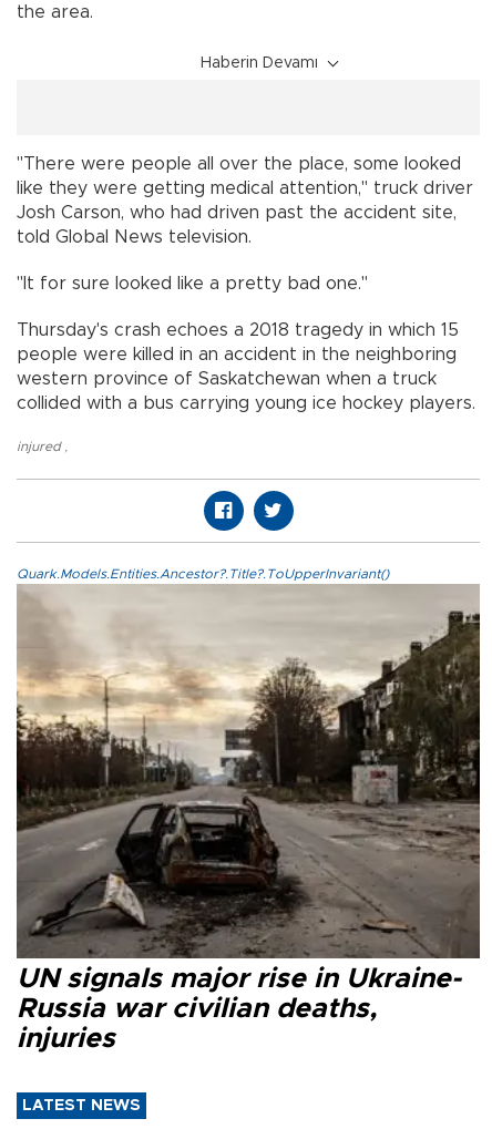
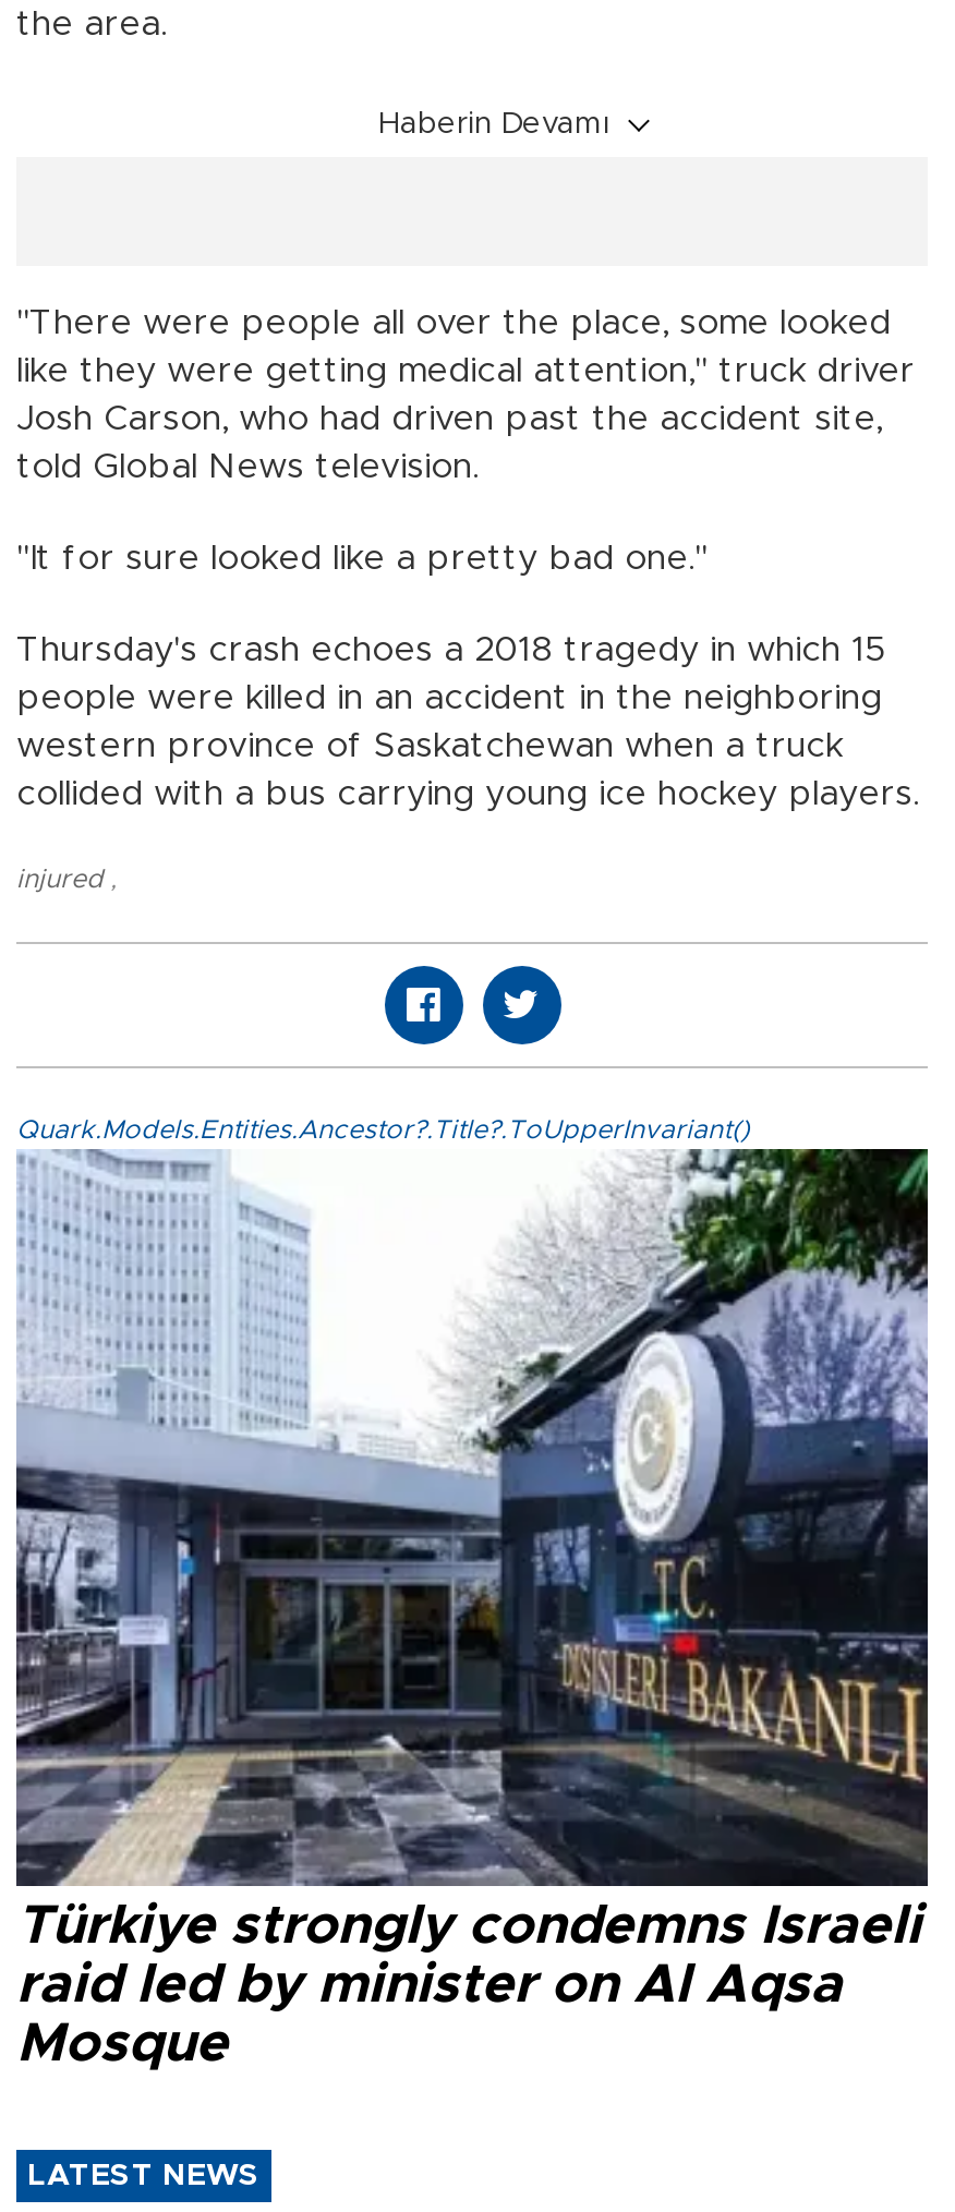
[16,584,481,1052] [image] | UN signals major rise in Ukraine- | Russia war civilian deaths, | injuries -> [14,1149,930,2070] [image] | Türkiye strongly condemns Israeli | raid led by minister on Al Aqsa | Mosque

